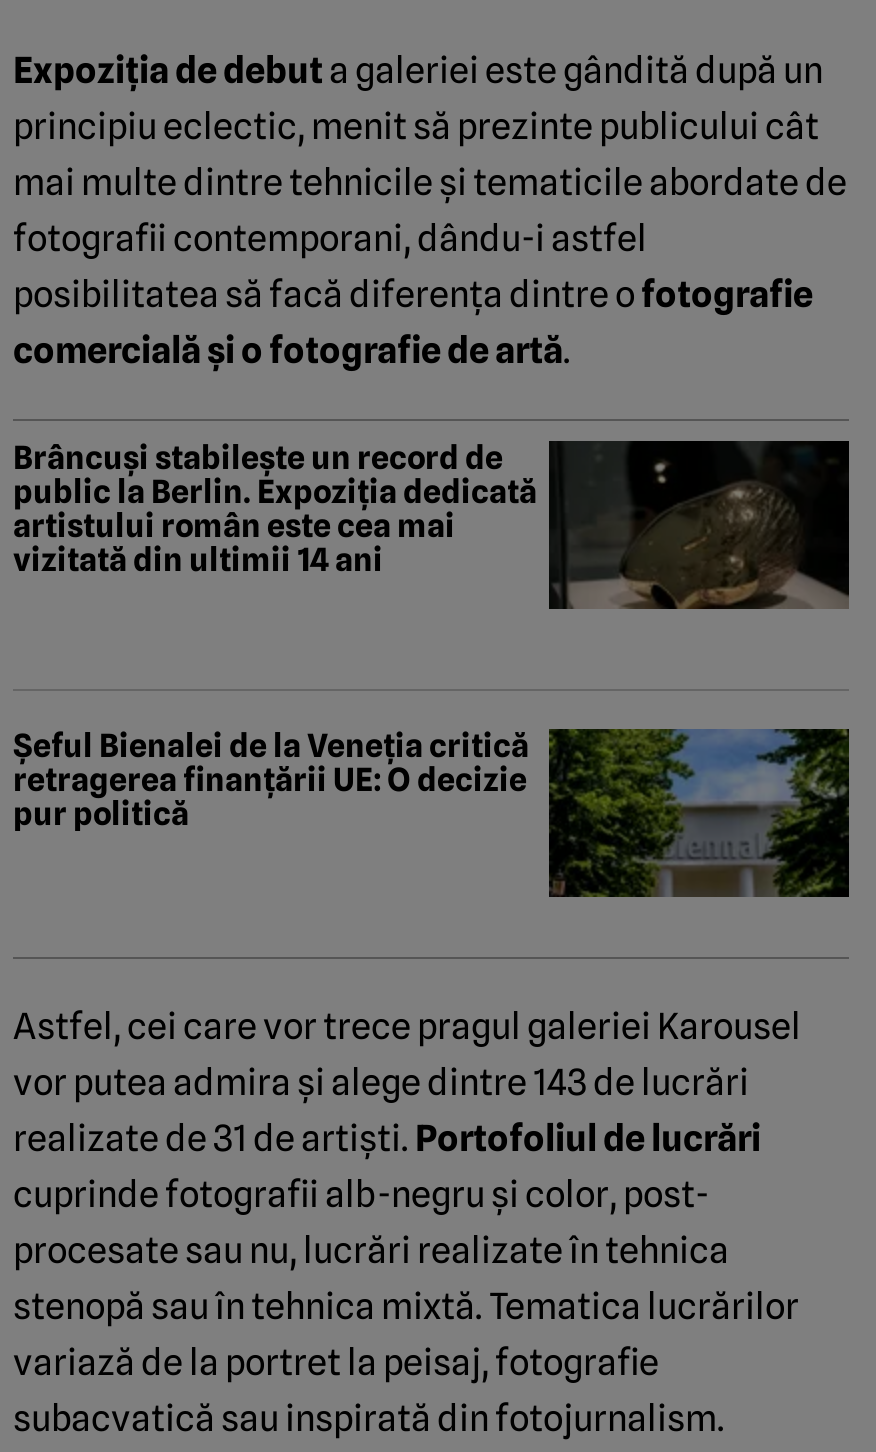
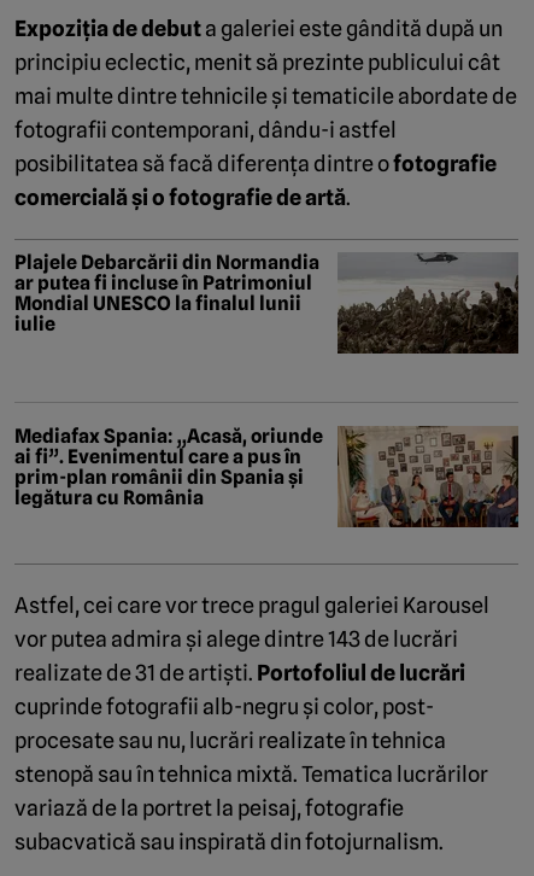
[13,439,851,611] [image] | Brâncuși stabilește un record de | public la Berlin. Expoziția dedicată | artistului român este cea mai | vizitată din ultimii 14 ani -> [14,251,520,355] [image] | Plajele Debarcării din Normandia | ar putea fi incluse în Patrimoniul | Mondial UNESCO la finalul lunii | iulie
[13,727,851,899] [image] | Șeful Bienalei de la Veneția critică | retragerea finanțării UE: O decizie | pur politică -> [14,425,520,528] [image] | Mediafax Spania: „Acasă, oriunde | ai fi”. Evenimentul care a pus în | prim-plan românii din Spania și | legătura cu România

